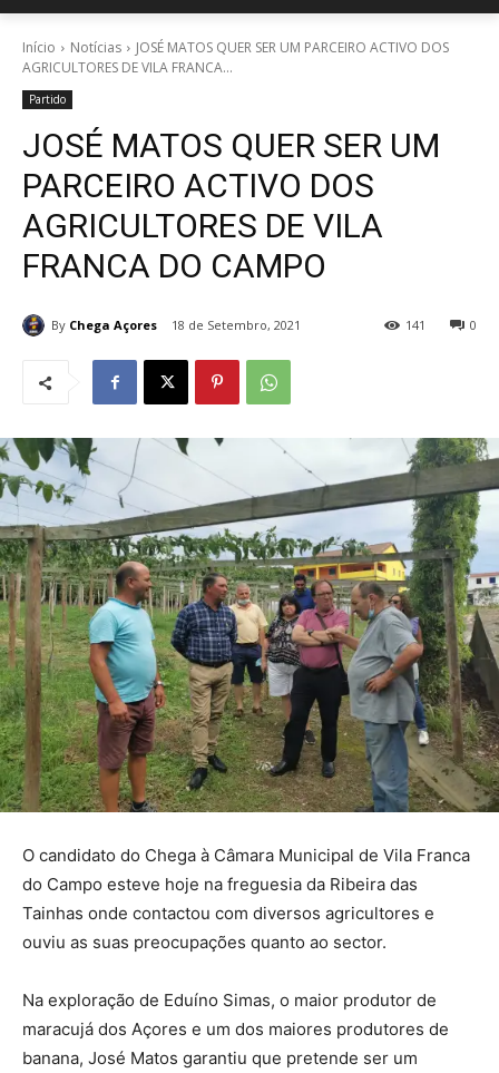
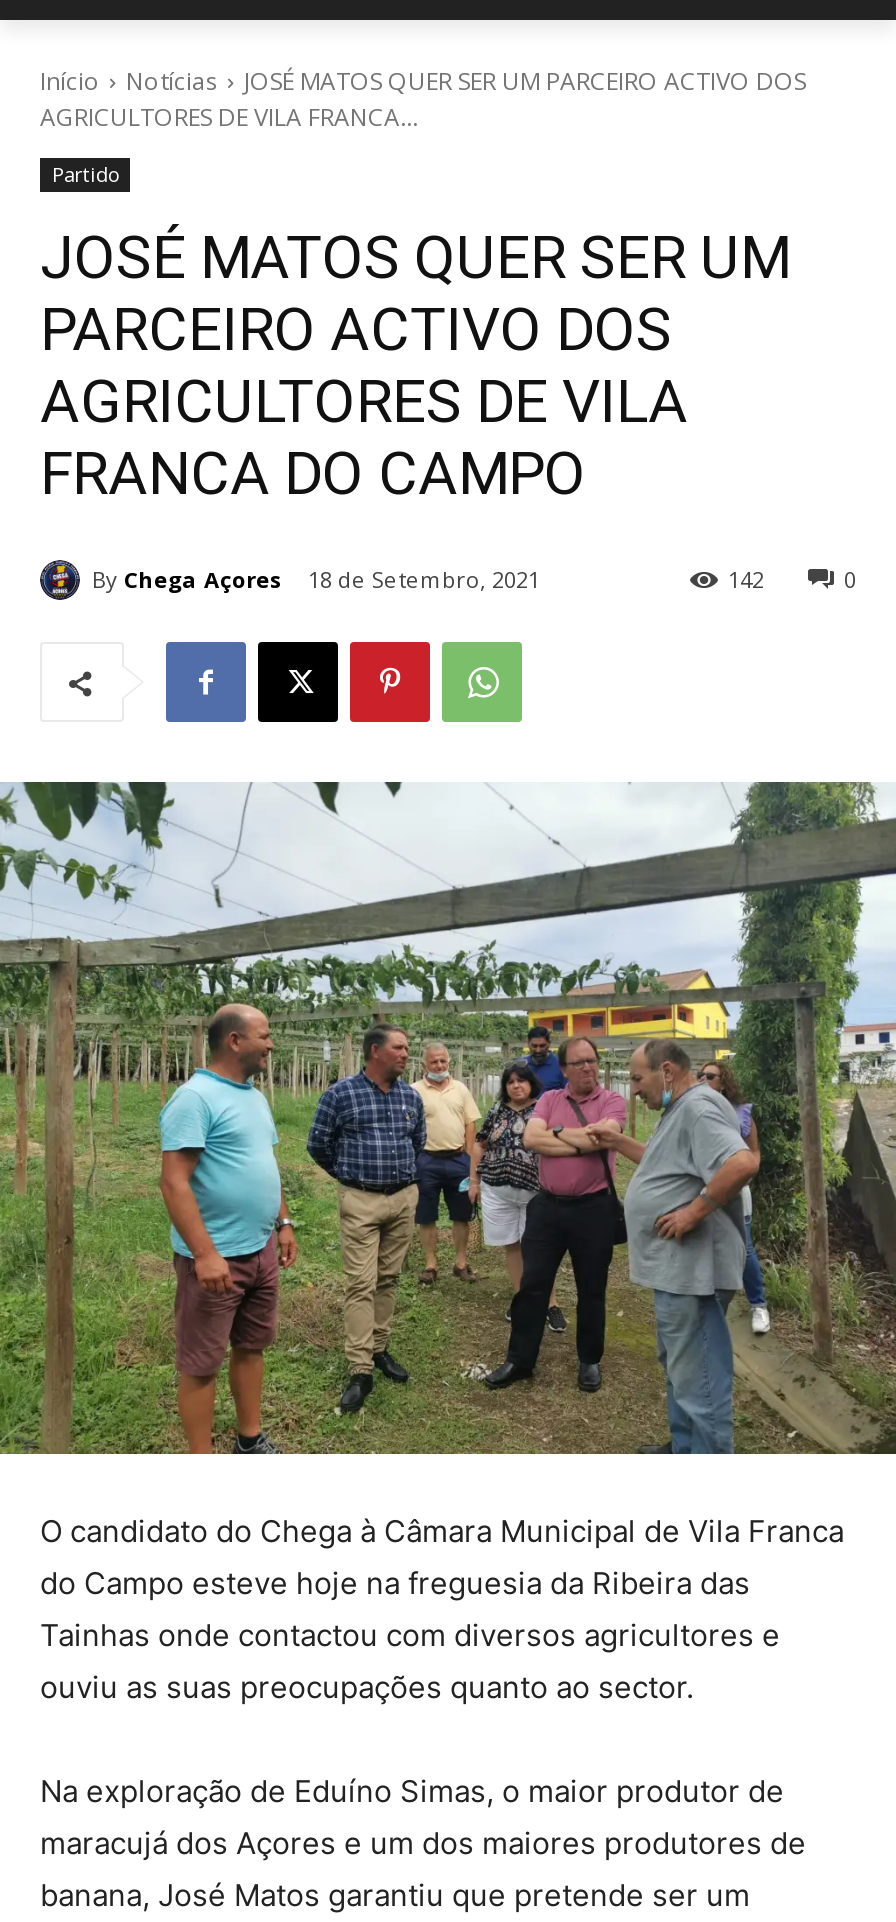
[405,317,425,333] 141 -> [728,564,764,594] 142

